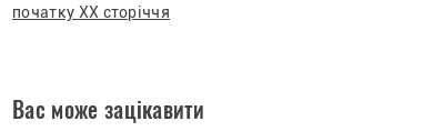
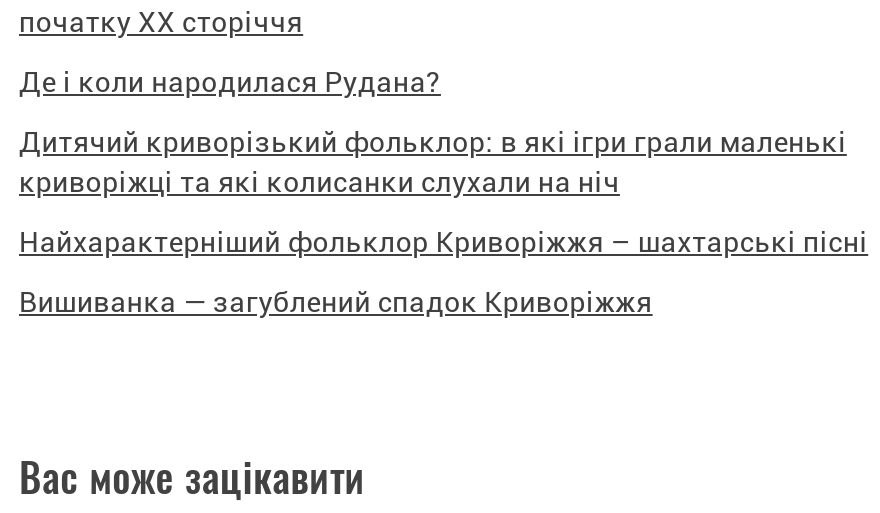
none -> [19,66,868,318] Де і коли народилася Рудана? | Дитячий криворізький фольклор: в які ігри грали маленькі | криворіжці та які колисанки слухали на ніч | Найхарактерніший фольклор Криворіжжя – шахтарські пісні | Вишиванка — загублений спадок Криворіжжя

